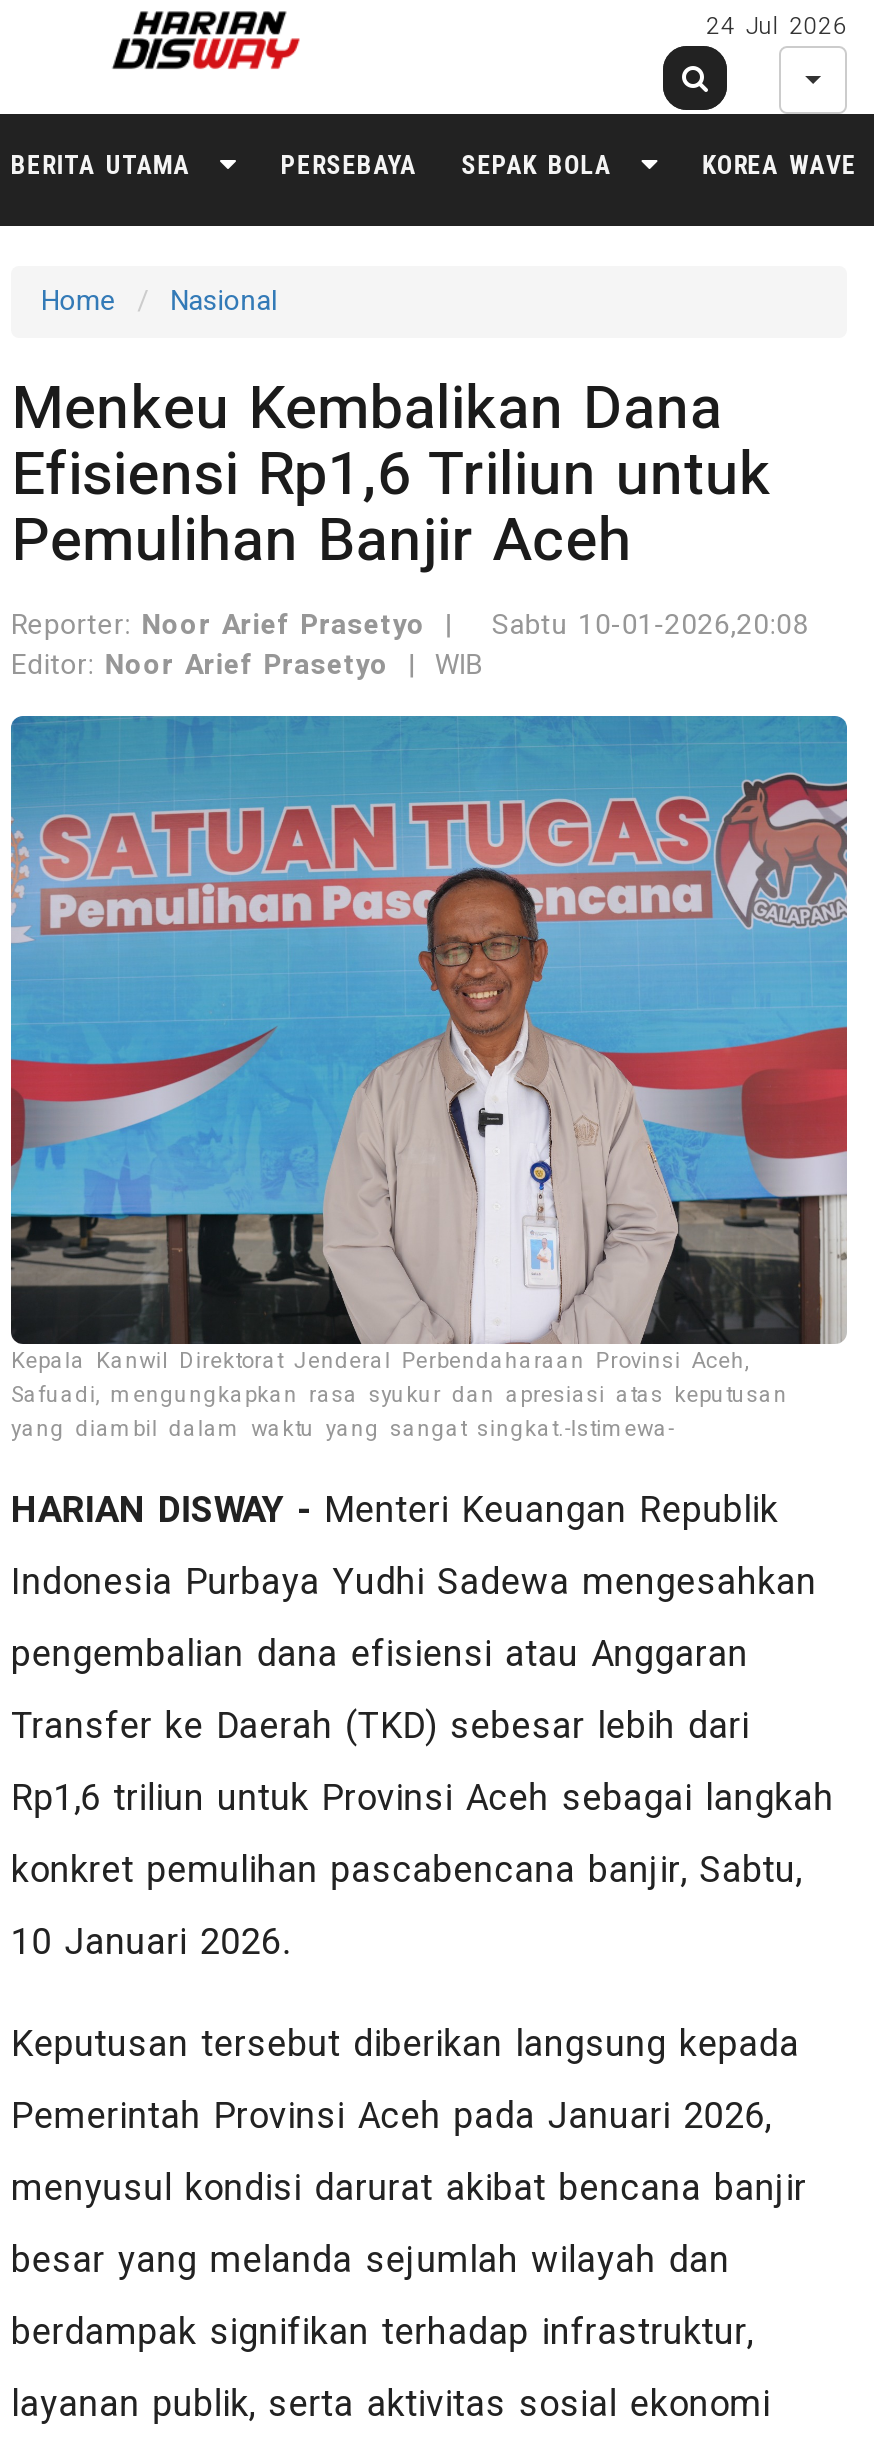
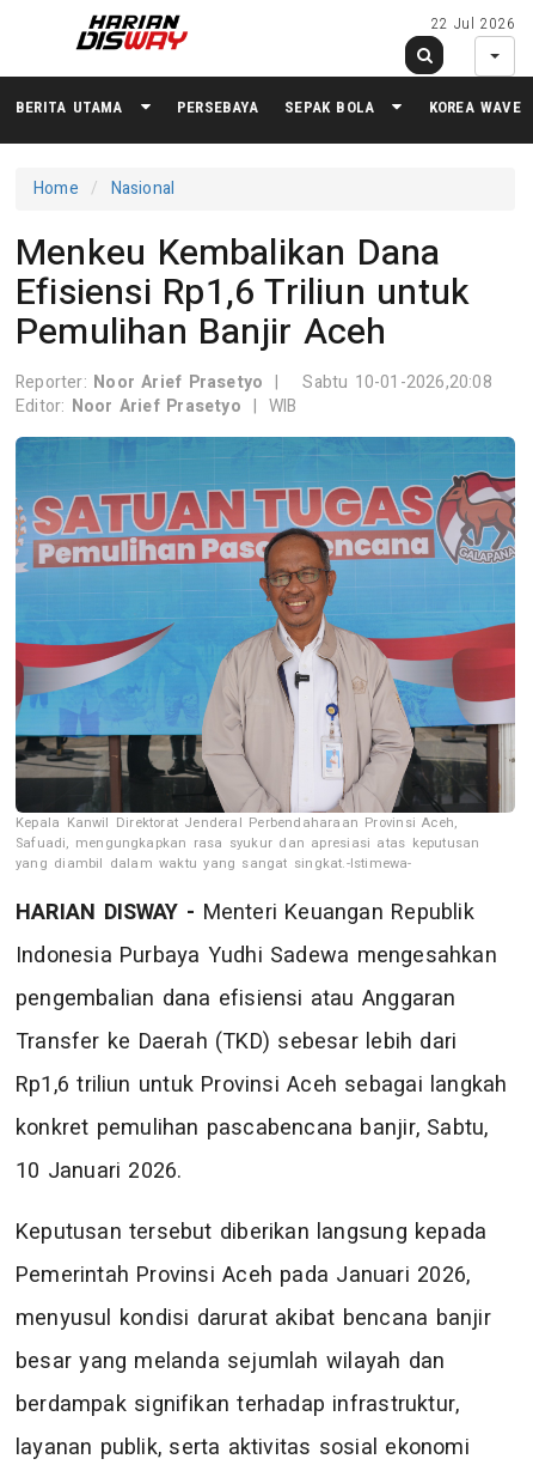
[706,10,847,44] 24 Jul 2026 -> [431,14,515,35] 22 Jul 2026

